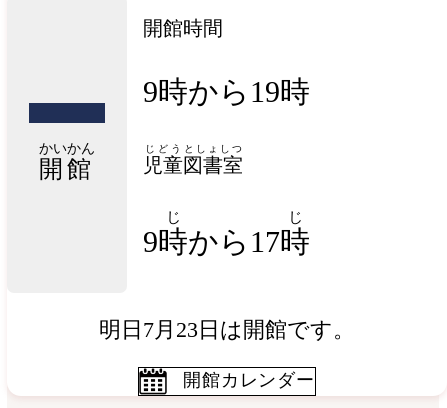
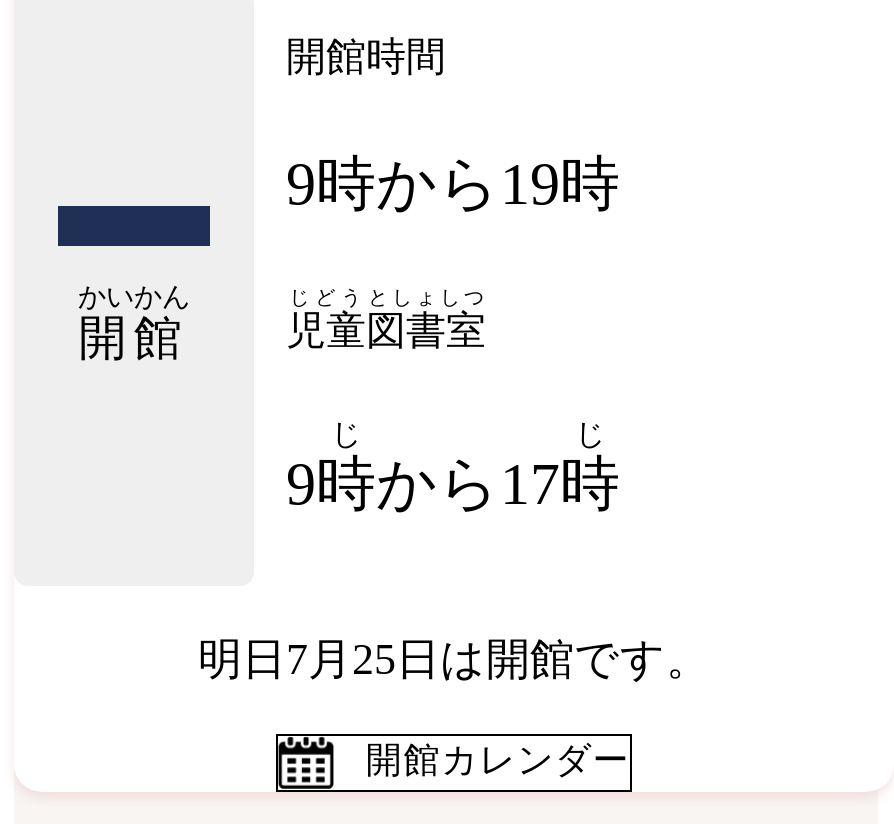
[99,317,355,342] 明日7月23日は開館です。 -> [198,634,710,684] 明日7月25日は開館です。

